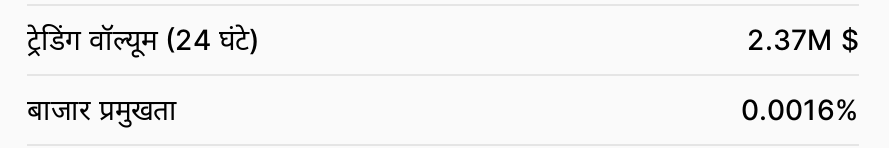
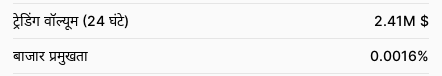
[747,22,859,56] 2.37M $ -> [374,12,429,29] 2.41M $

